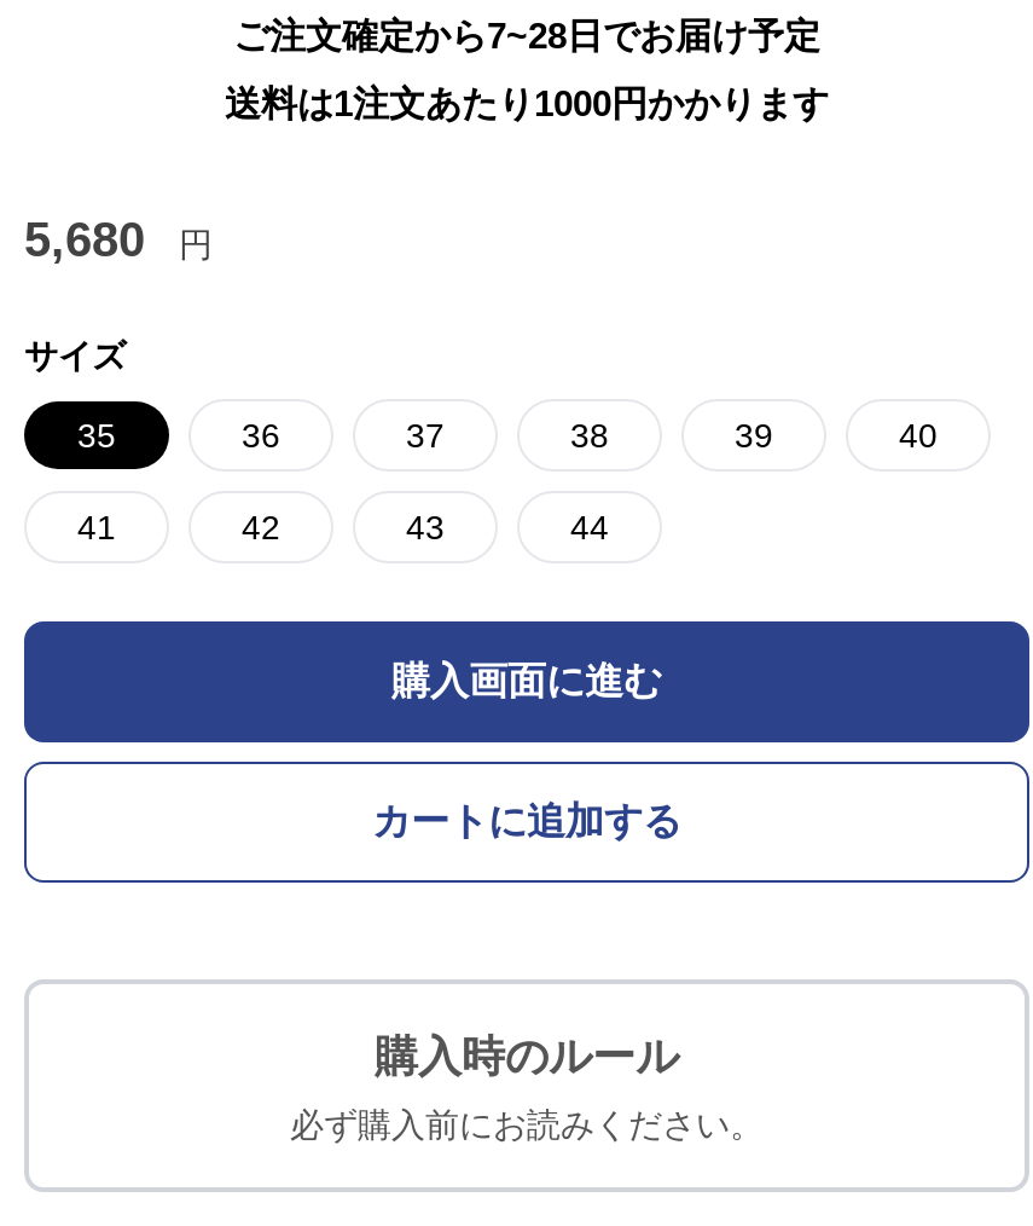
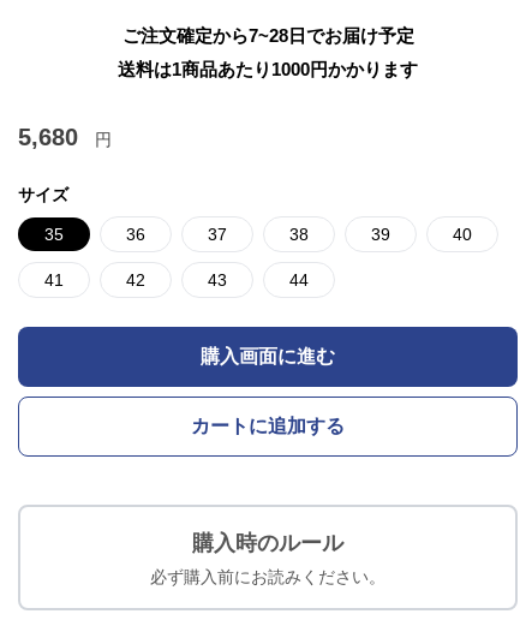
[225,82,829,123] 送料は1注文あたり1000円かかります -> [118,59,418,79] 送料は1商品あたり1000円かかります

